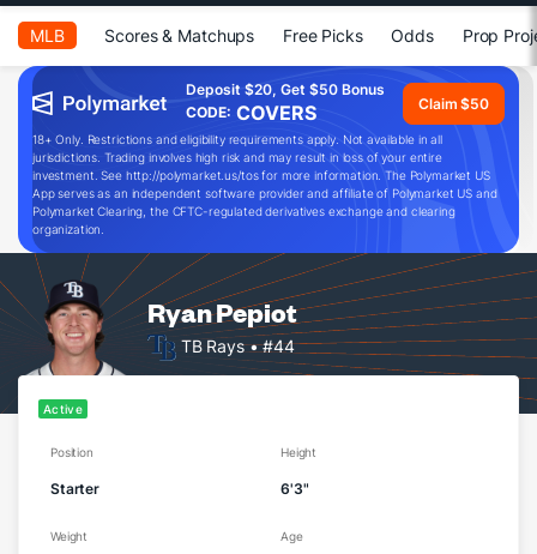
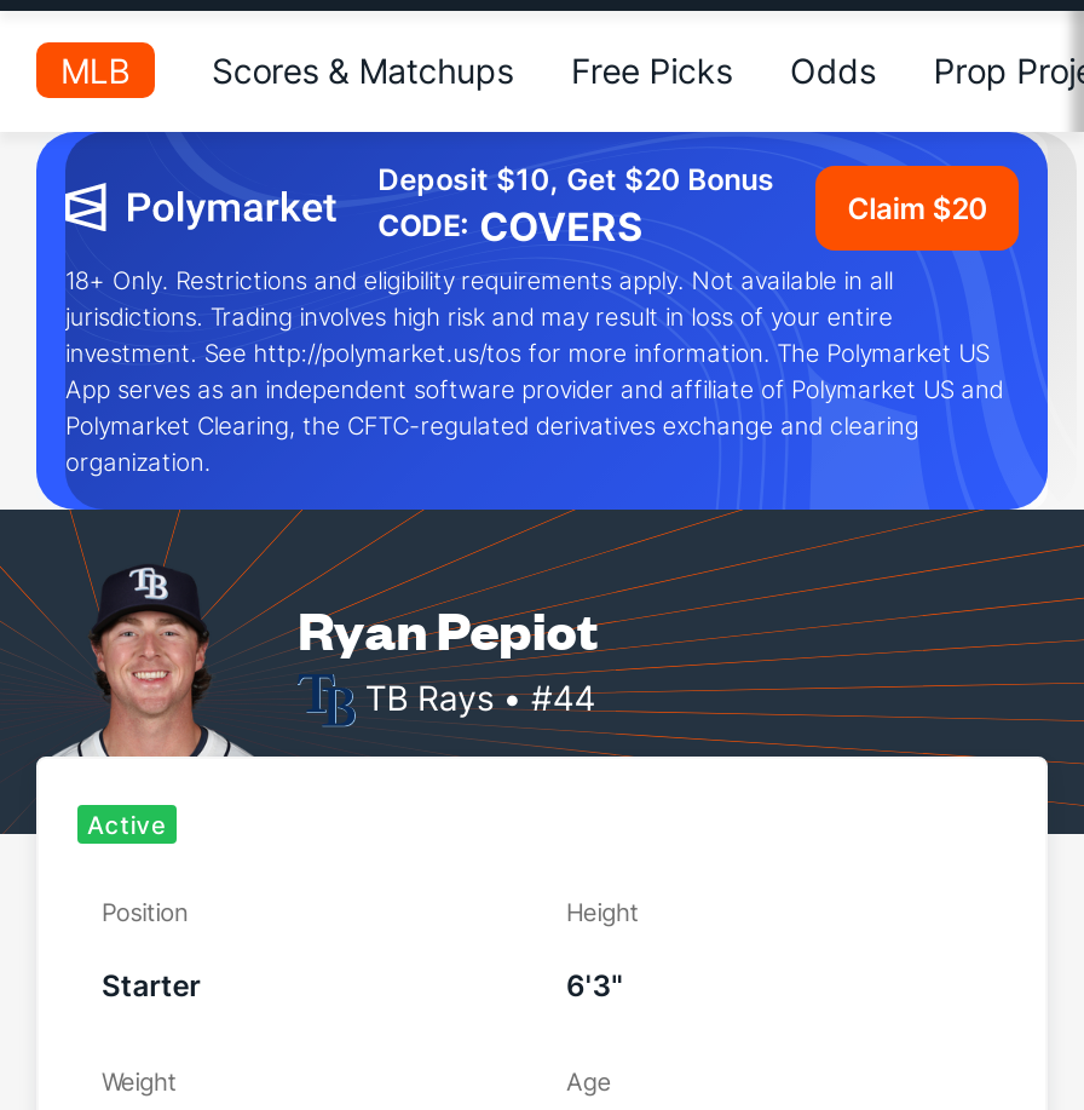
[185,80,384,98] Deposit $20, Get $50 Bonus -> [378,161,775,197] Deposit $10, Get $20 Bonus
[419,94,489,112] Claim $50 -> [847,189,987,225] Claim $20

